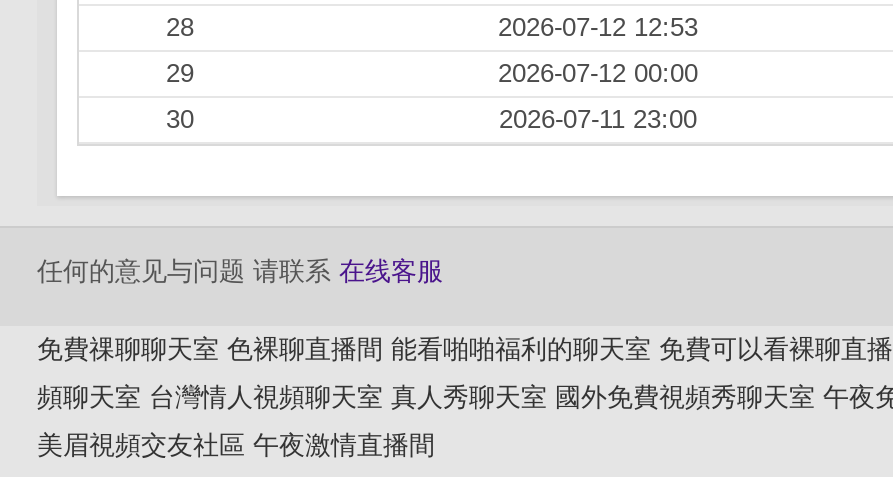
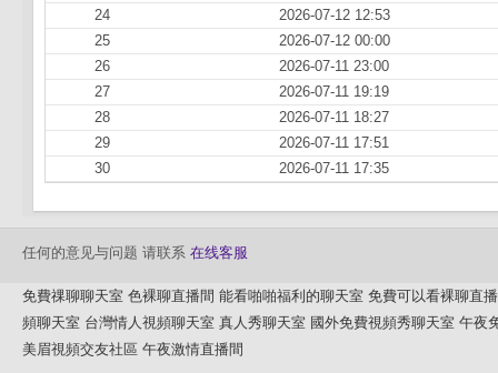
[166,12,194,42] 28 -> [94,7,109,23] 24
[166,58,194,88] 29 -> [94,32,109,49] 25
[166,104,194,134] 30 -> [94,58,109,74] 26
none -> [94,83,389,177] 27 | 2026-07-11 19:19 | 28 | 2026-07-11 18:27 | 29 | 2026-07-11 17:51 | 30 | 2026-07-11 17:35

